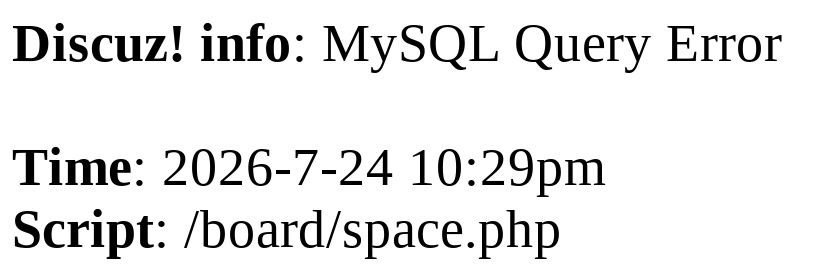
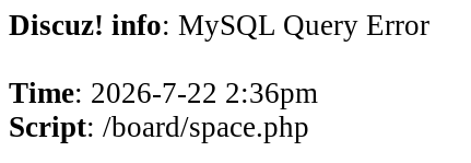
[12,137,606,197] Time: 2026-7-24 10:29pm -> [9,77,318,109] Time: 2026-7-22 2:36pm

